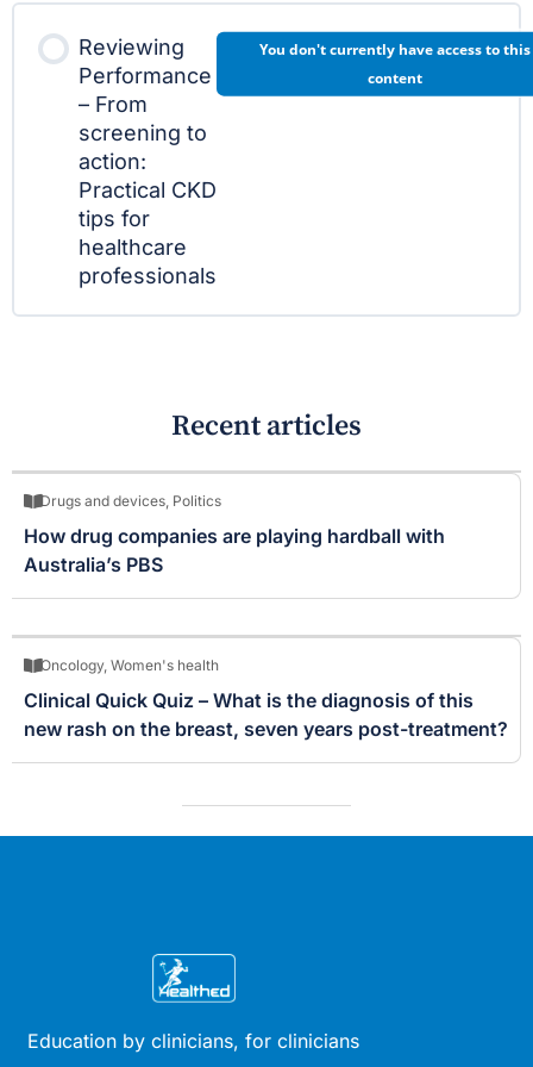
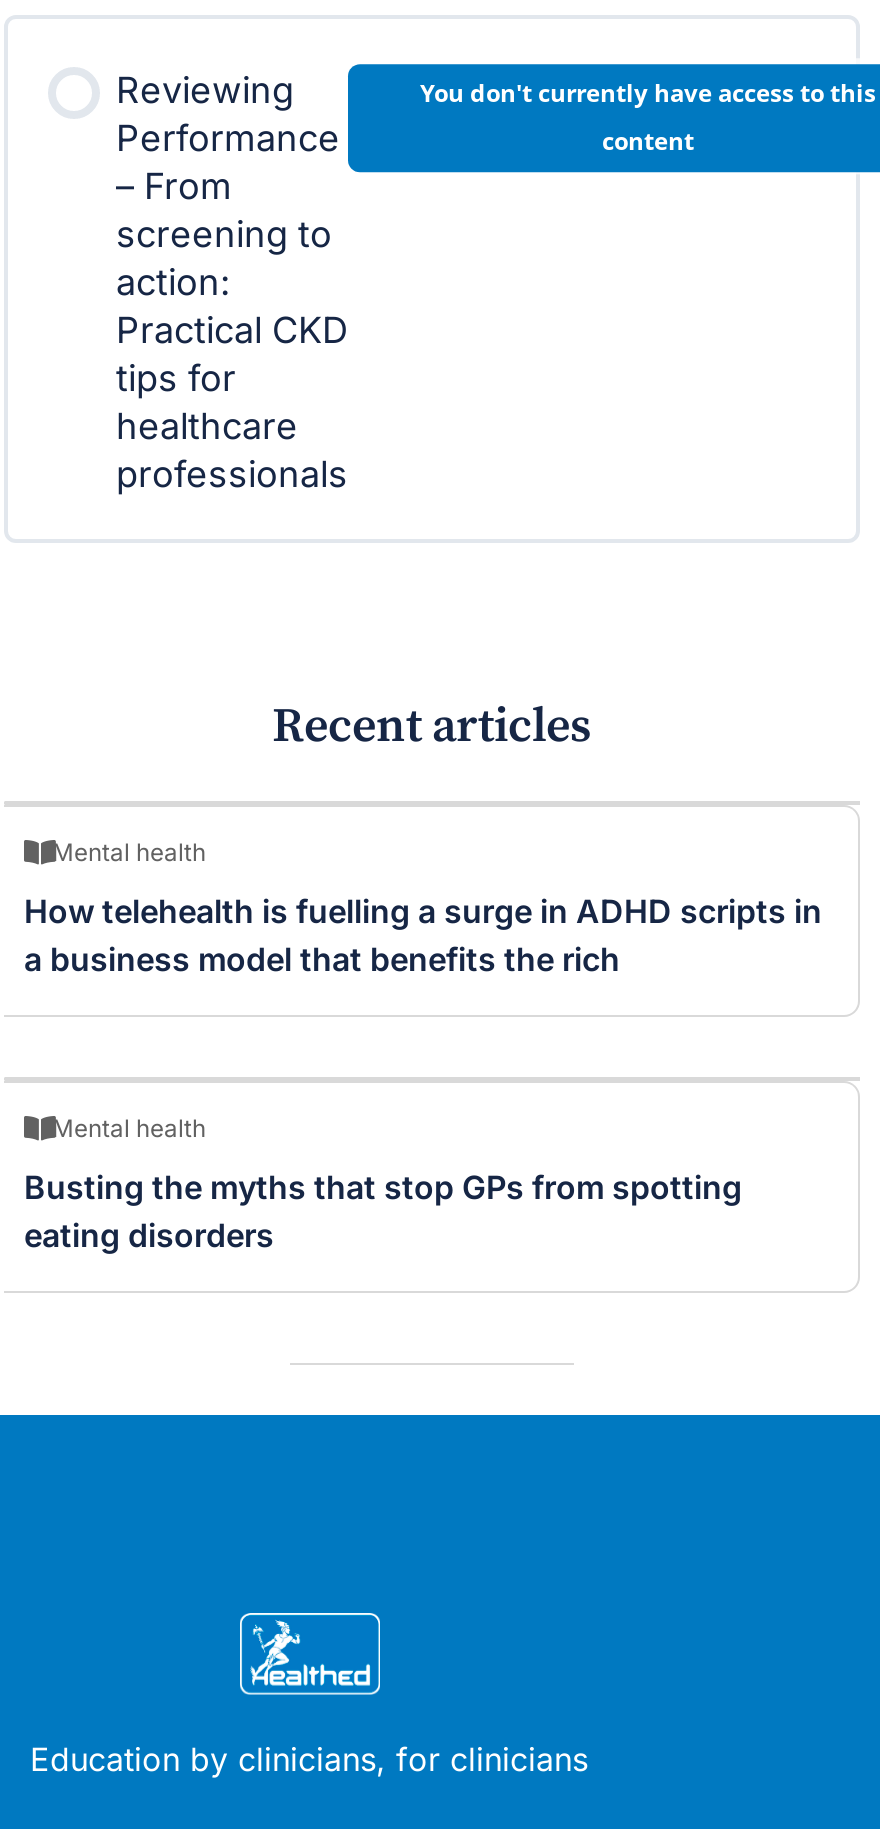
[40,492,221,510] Drugs and devices, Politics -> [52,837,206,867] Mental health
[24,524,445,576] How drug companies are playing hardball with | Australia’s PBS -> [24,891,822,979] How telehealth is fuelling a surge in ADHD scripts in | a business model that benefits the rich
[40,656,219,674] Oncology, Women's health -> [52,1113,206,1143] Mental health
[24,688,508,741] Clinical Quick Quiz – What is the diagnosis of this | new rash on the breast, seven years post-treatment? -> [24,1167,742,1255] Busting the myths that stop GPs from spotting | eating disorders

